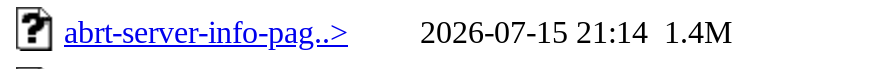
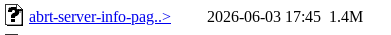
[420,15,732,49] 2026-07-15 21:14 1.4M -> [207,8,363,25] 2026-06-03 17:45 1.4M

